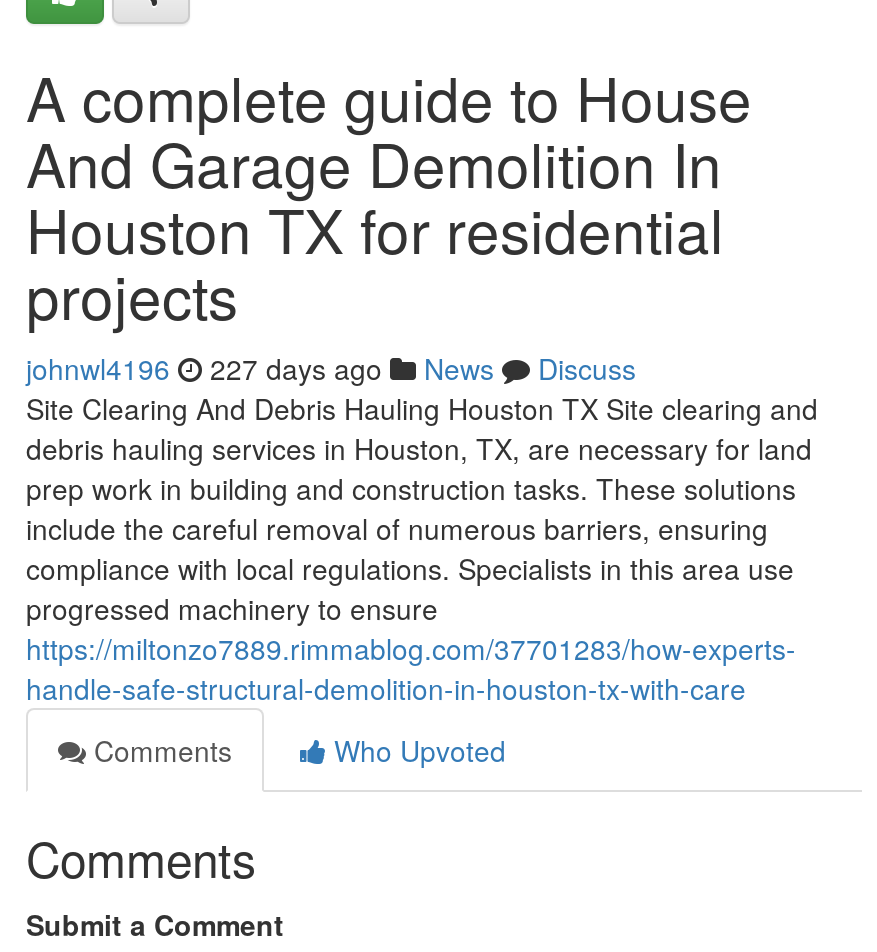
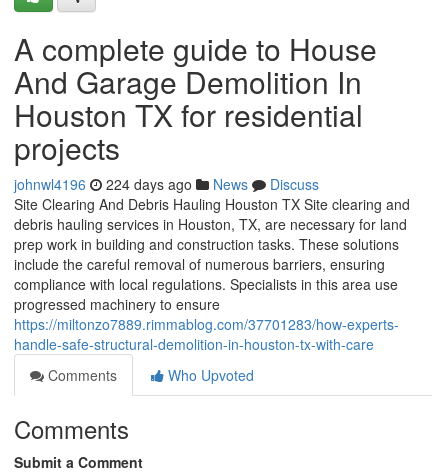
[26,348,636,388] johnwl4196 227 days ago News Discuss -> [14,174,319,194] johnwl4196 224 days ago News Discuss

